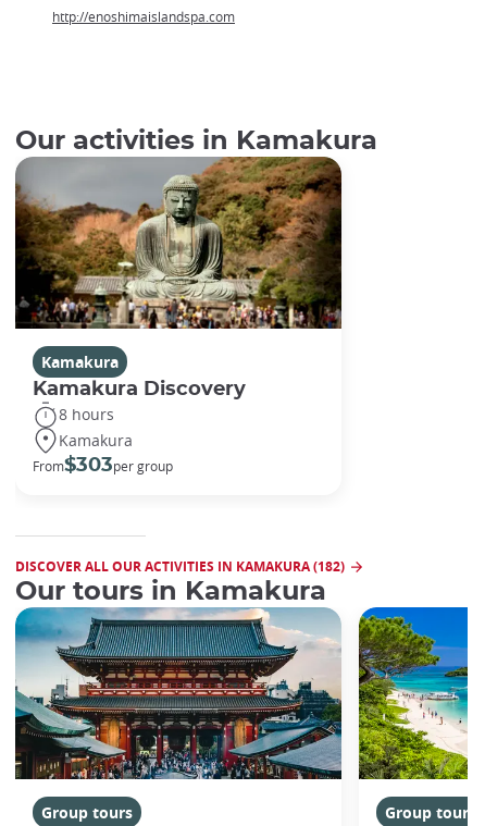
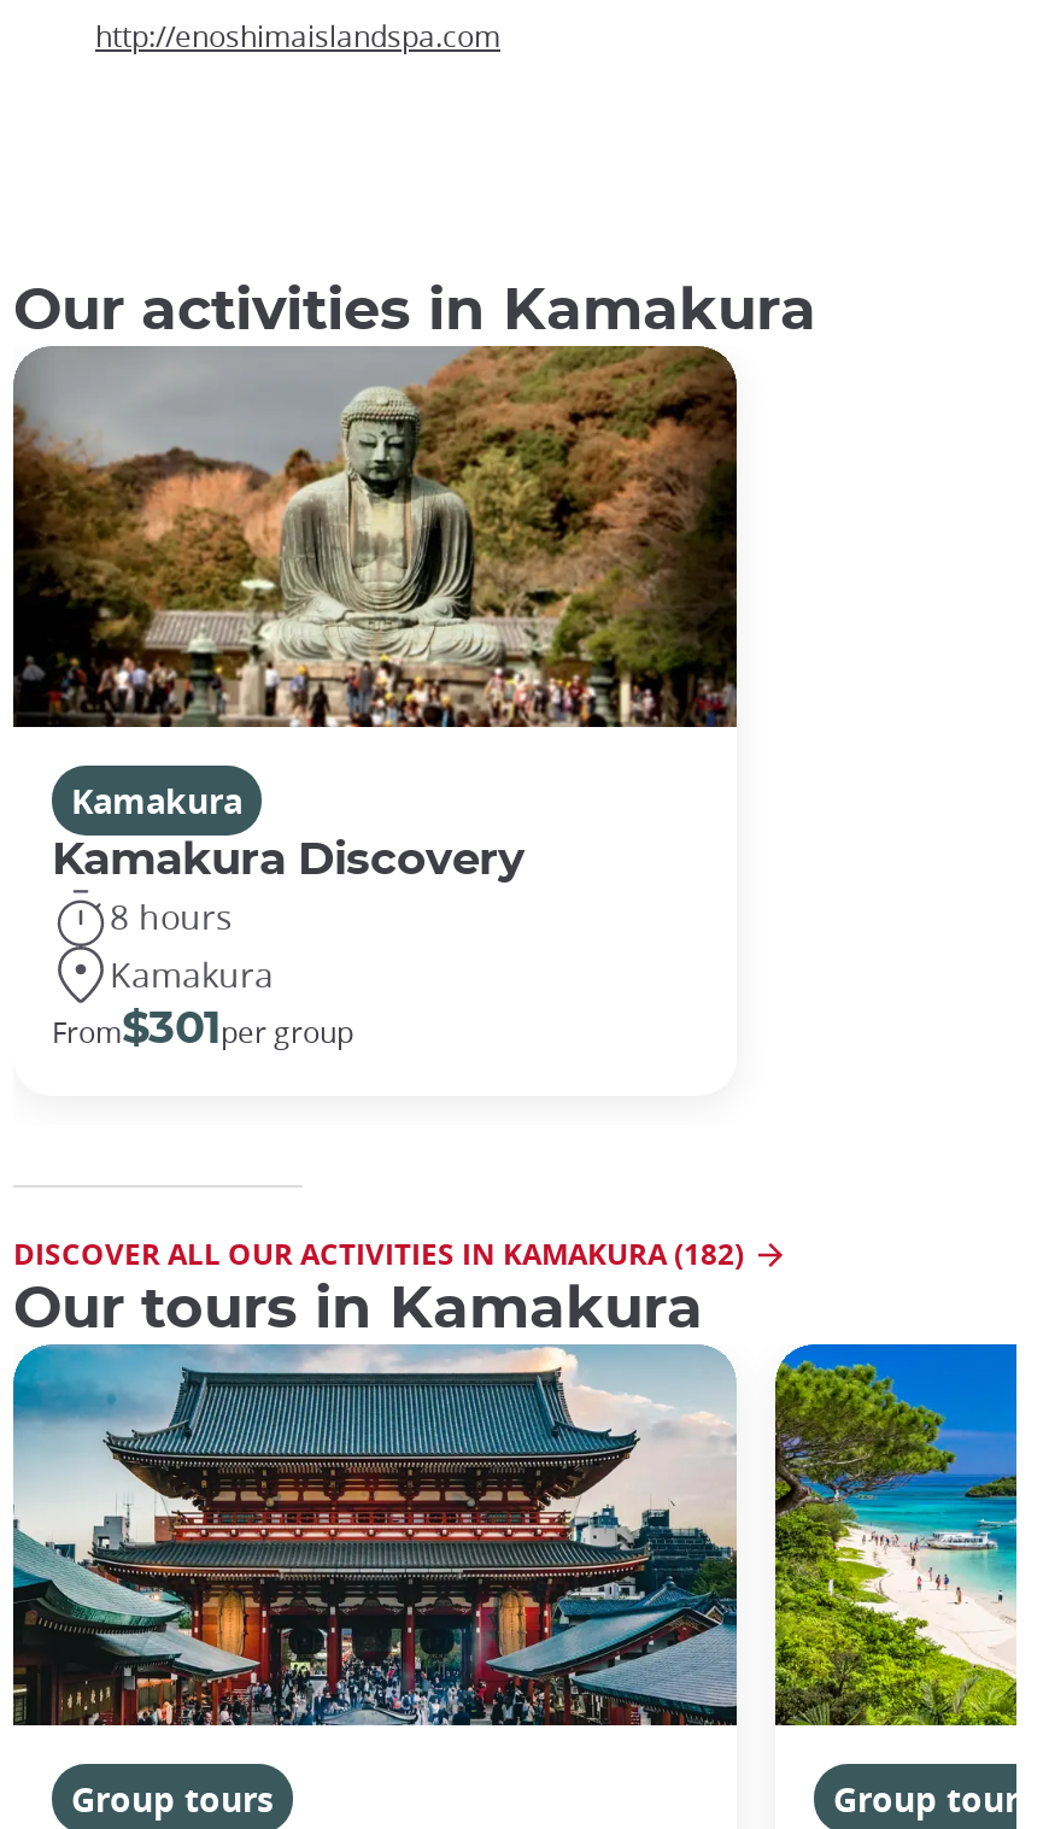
[33,455,173,475] From$303per group -> [52,1006,353,1052] From$301per group

